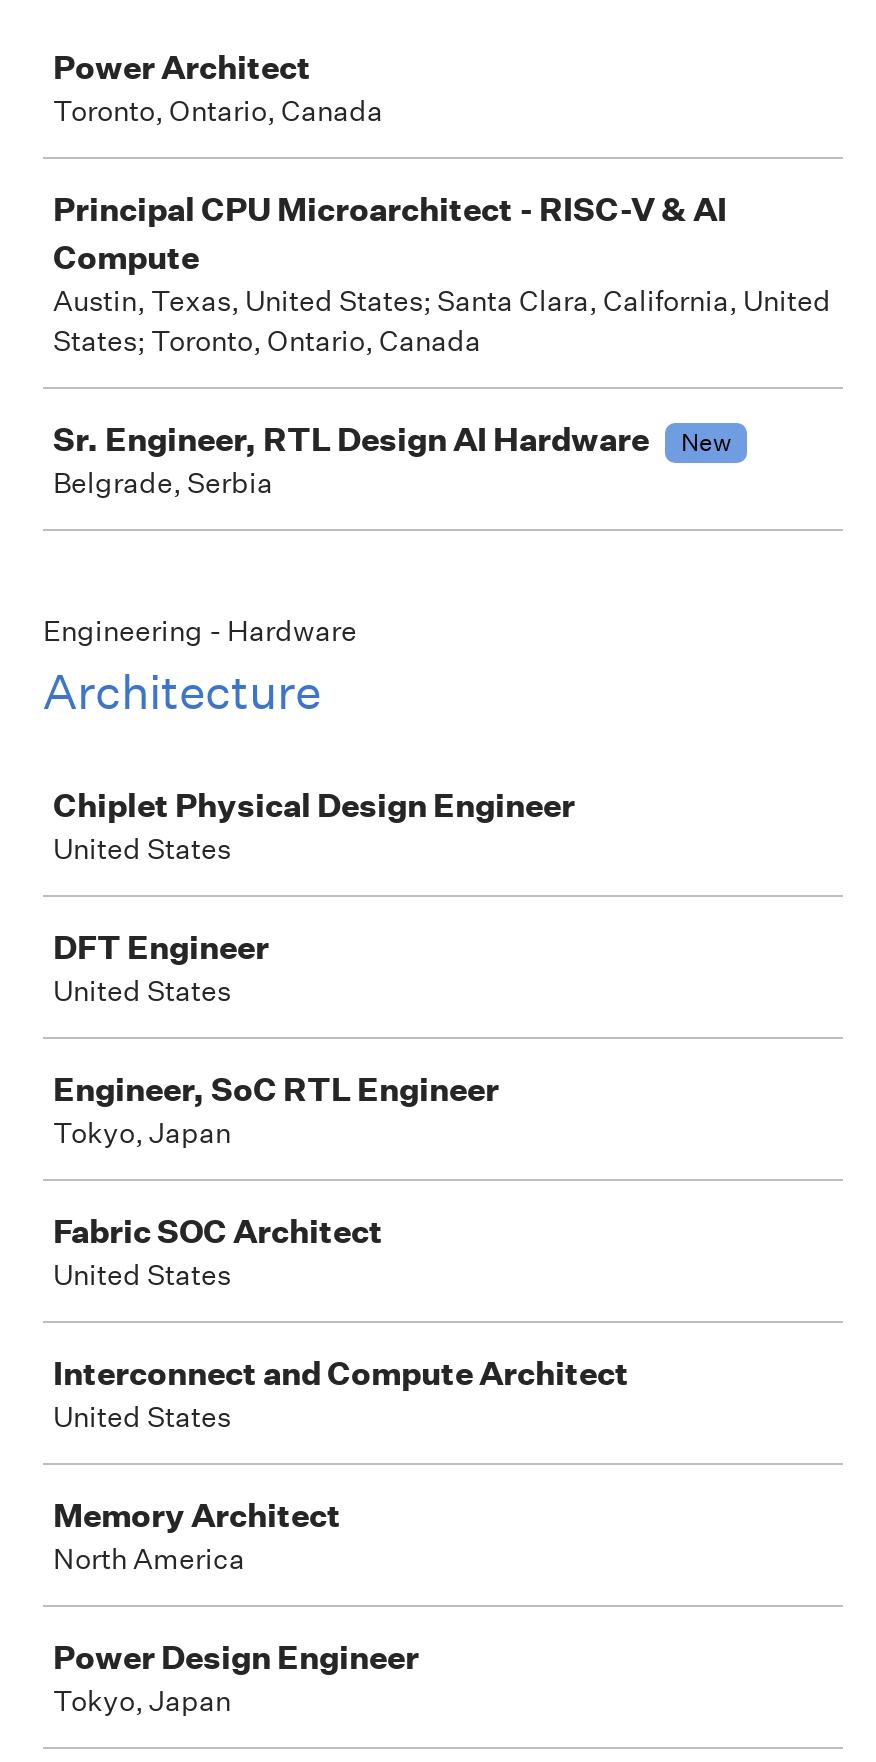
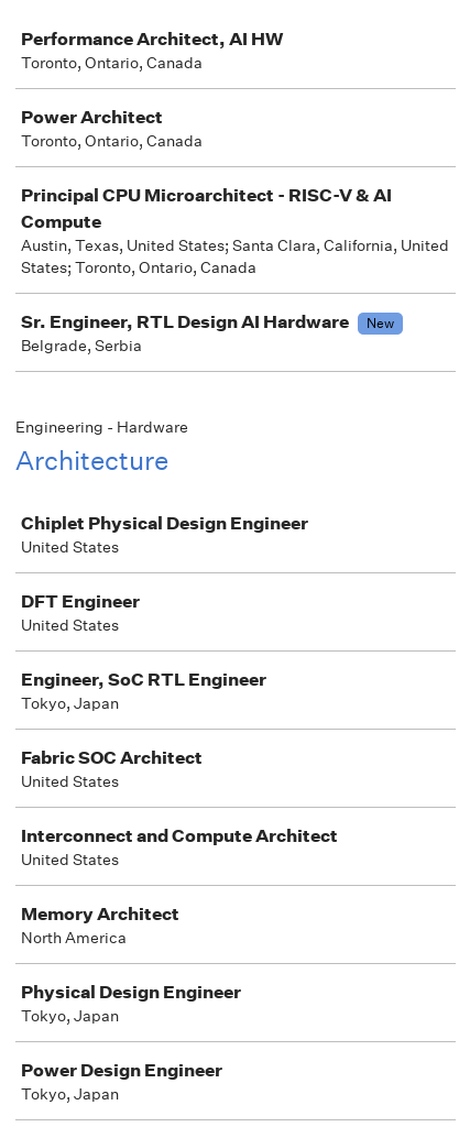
none -> [21,28,283,73] Performance Architect, AI HW | Toronto, Ontario, Canada
none -> [21,981,241,1026] Physical Design Engineer | Tokyo, Japan

